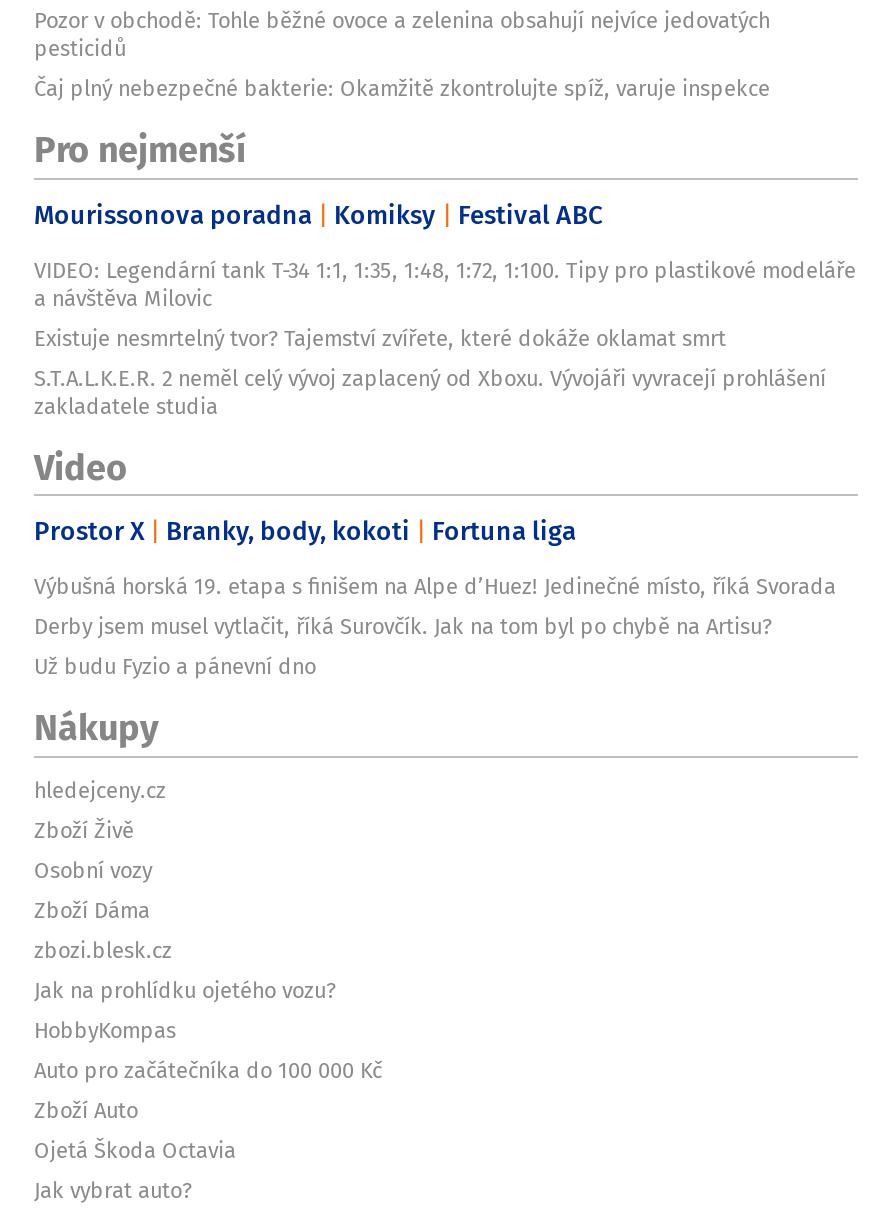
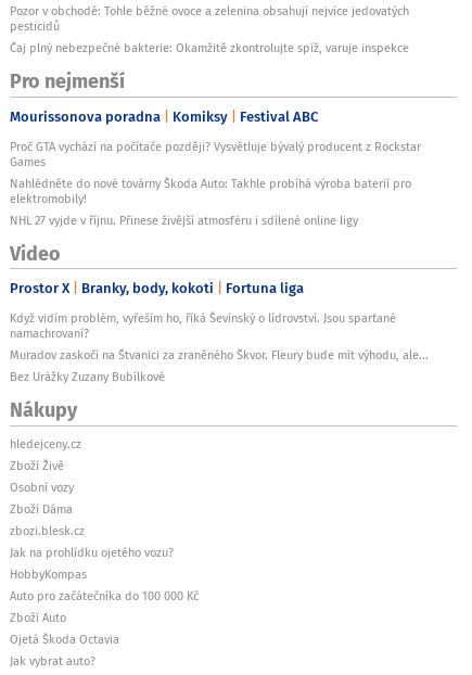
[34,253,856,421] VIDEO: Legendární tank T-34 1:1, 1:35, 1:48, 1:72, 1:100. Tipy pro plastikové modeláře | a návštěva Milovic | Existuje nesmrtelný tvor? Tajemství zvířete, které dokáže oklamat smrt | S.T.A.L.K.E.R. 2 neměl celý vývoj zaplacený od Xboxu. Vývojáři vyvracejí prohlášení | zakladatele studia -> [10,137,421,229] Proč GTA vychází na počítače později? Vysvětluje bývalý producent z Rockstar | Games | Nahlédněte do nové továrny Škoda Auto: Takhle probíhá výroba baterií pro | elektromobily! | NHL 27 vyjde v říjnu. Přinese živější atmosféru i sdílené online ligy
[34,570,836,682] Výbušná horská 19. etapa s finišem na Alpe d’Huez! Jedinečné místo, říká Svorada | Derby jsem musel vytlačit, říká Surovčík. Jak na tom byl po chybě na Artisu? | Už budu Fyzio a pánevní dno -> [10,309,429,385] Když vidím problém, vyřeším ho, říká Ševínský o lídrovství. Jsou sparťané | namachrovaní? | Muradov zaskočí na Štvanici za zraněného Škvor. Fleury bude mít výhodu, ale... | Bez Urážky Zuzany Bubílkové

